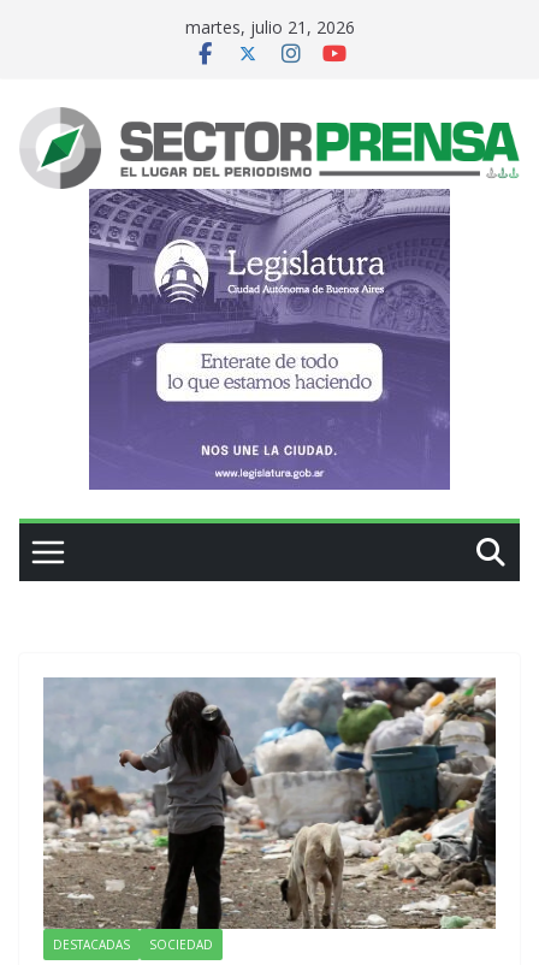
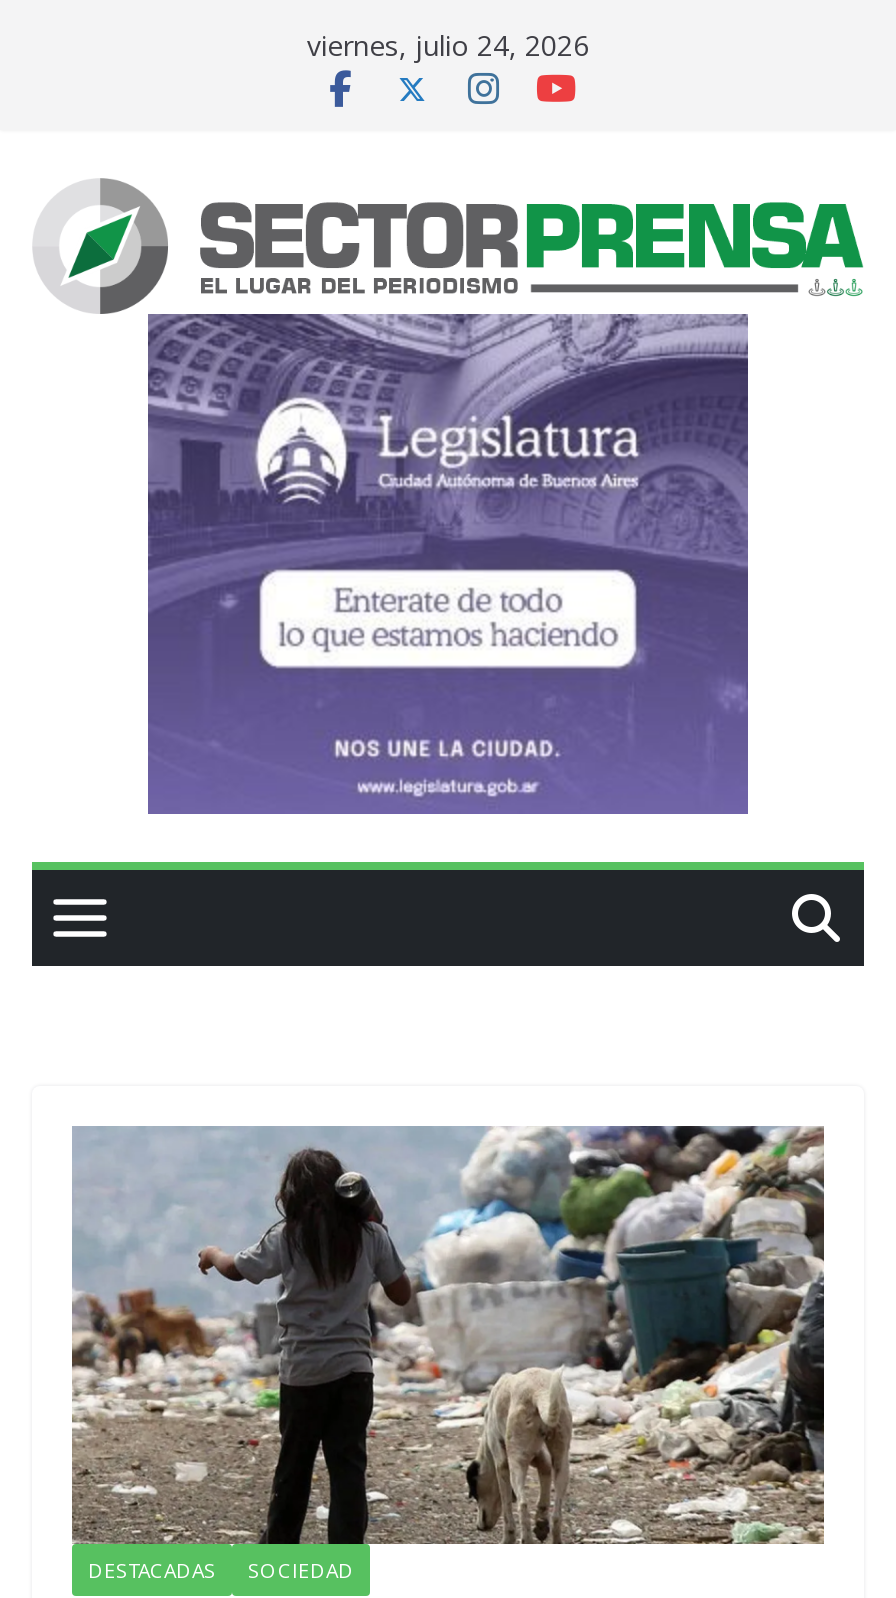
[185,16,354,39] martes, julio 21, 2026 -> [307,26,589,64] viernes, julio 24, 2026

